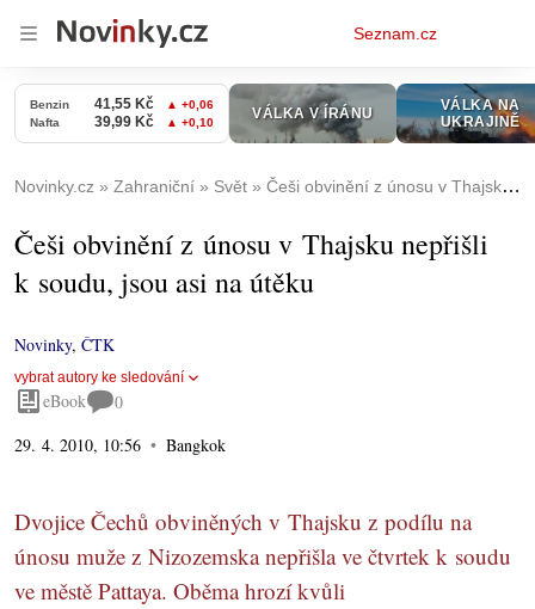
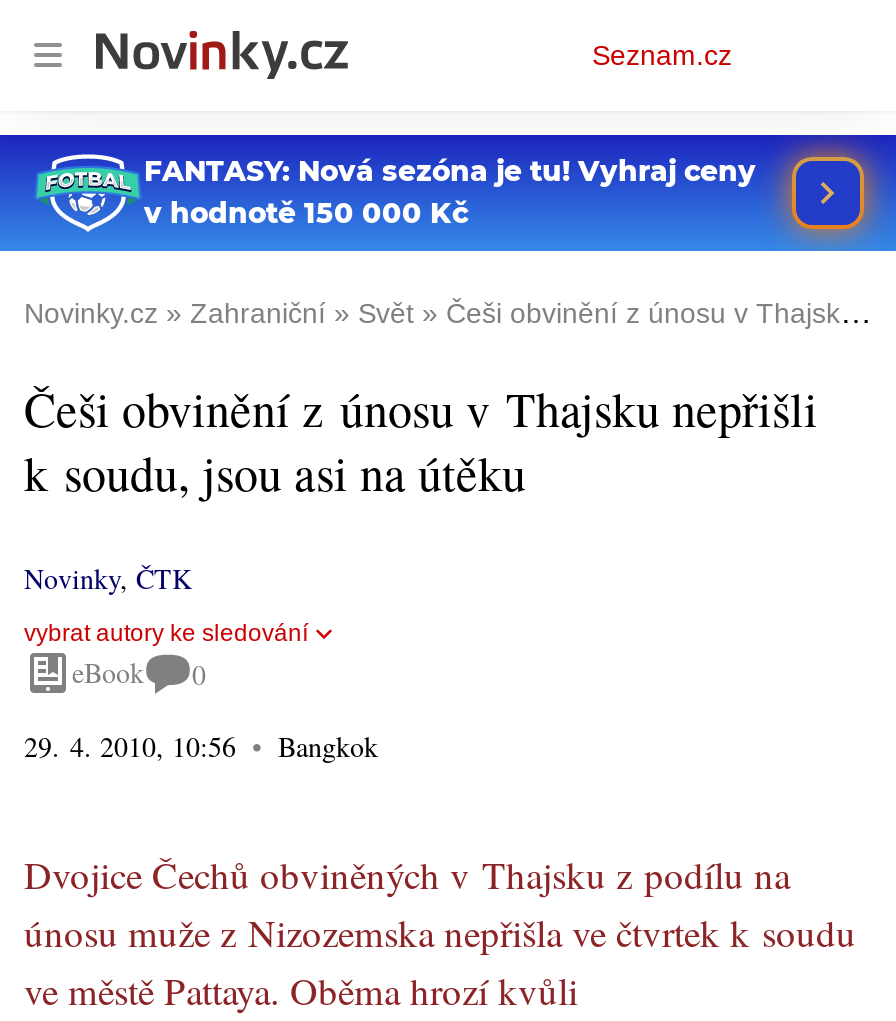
[4,81,531,149] [image] -> [6,133,890,253] [image]

